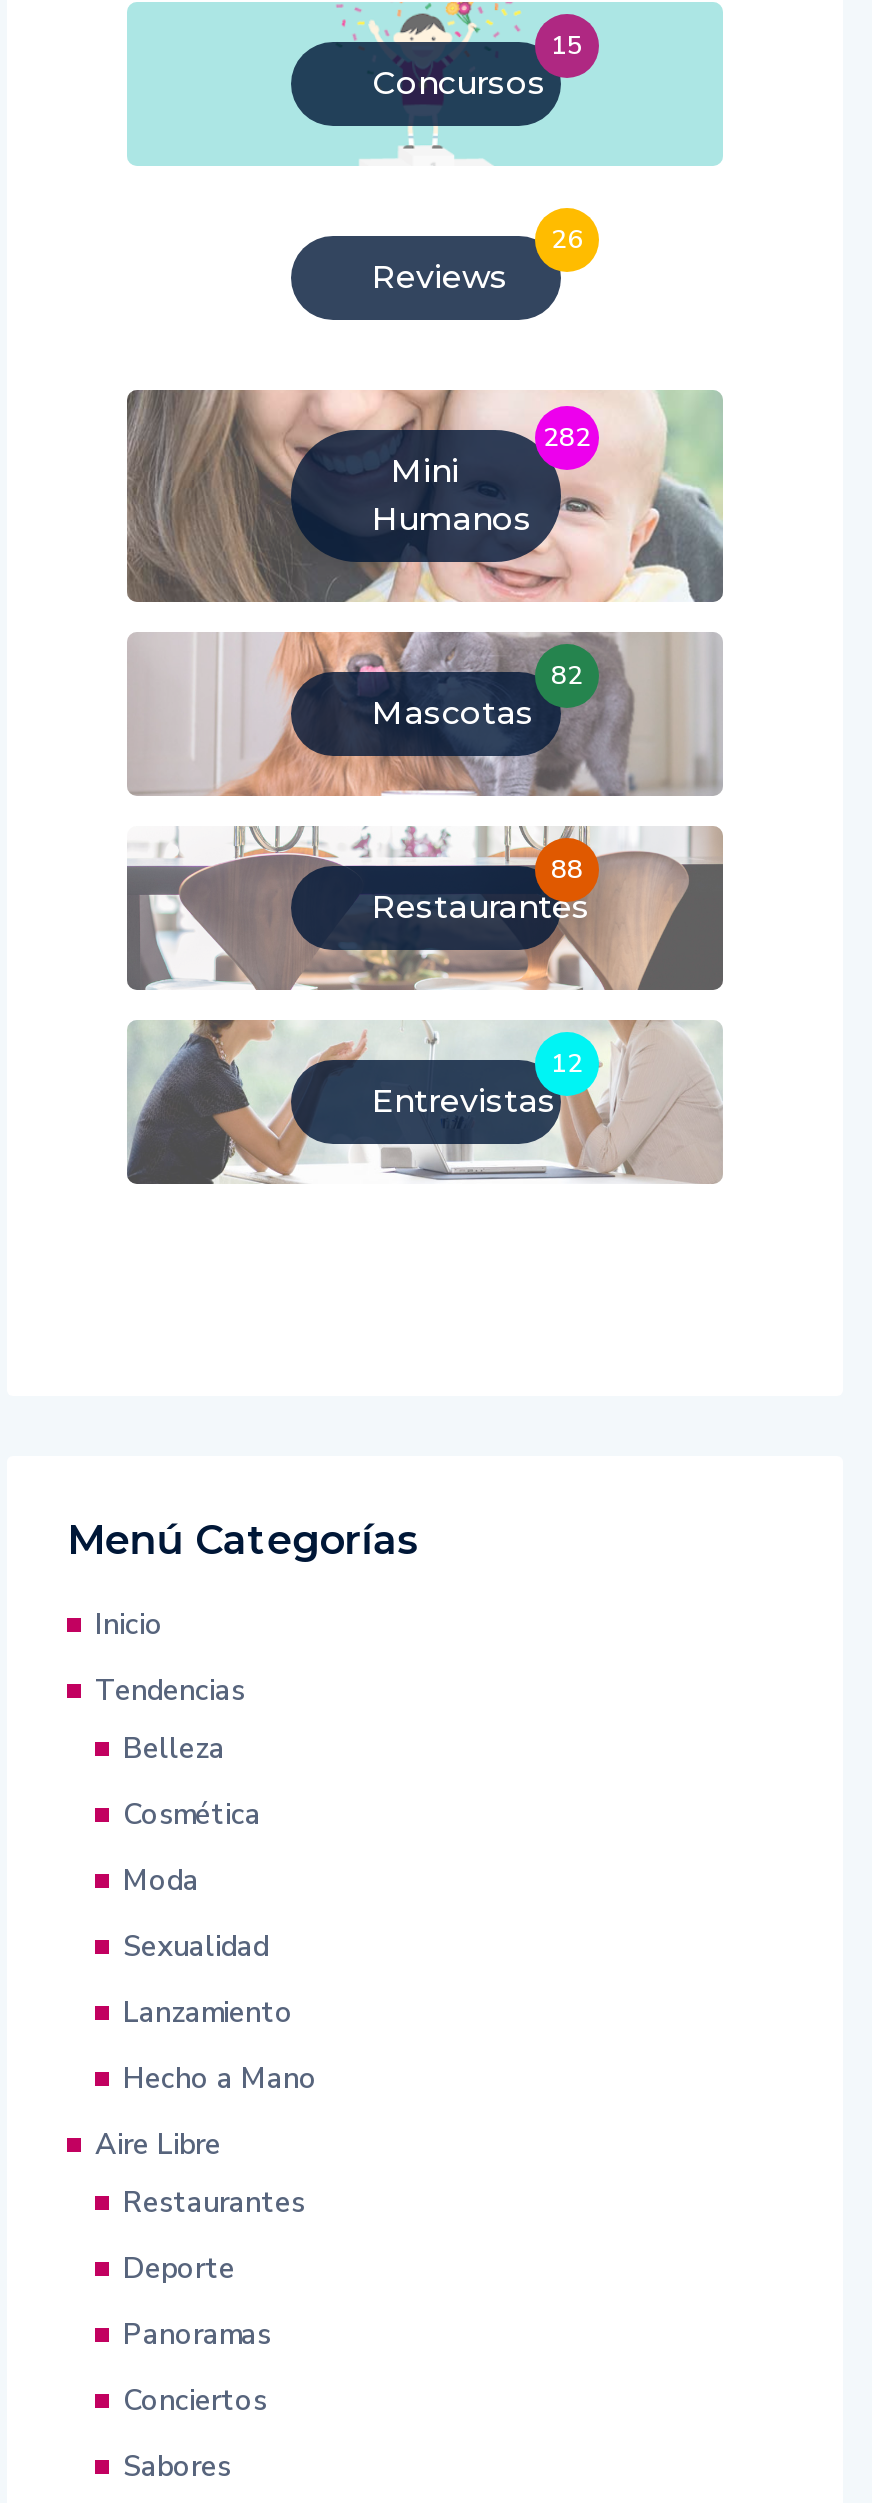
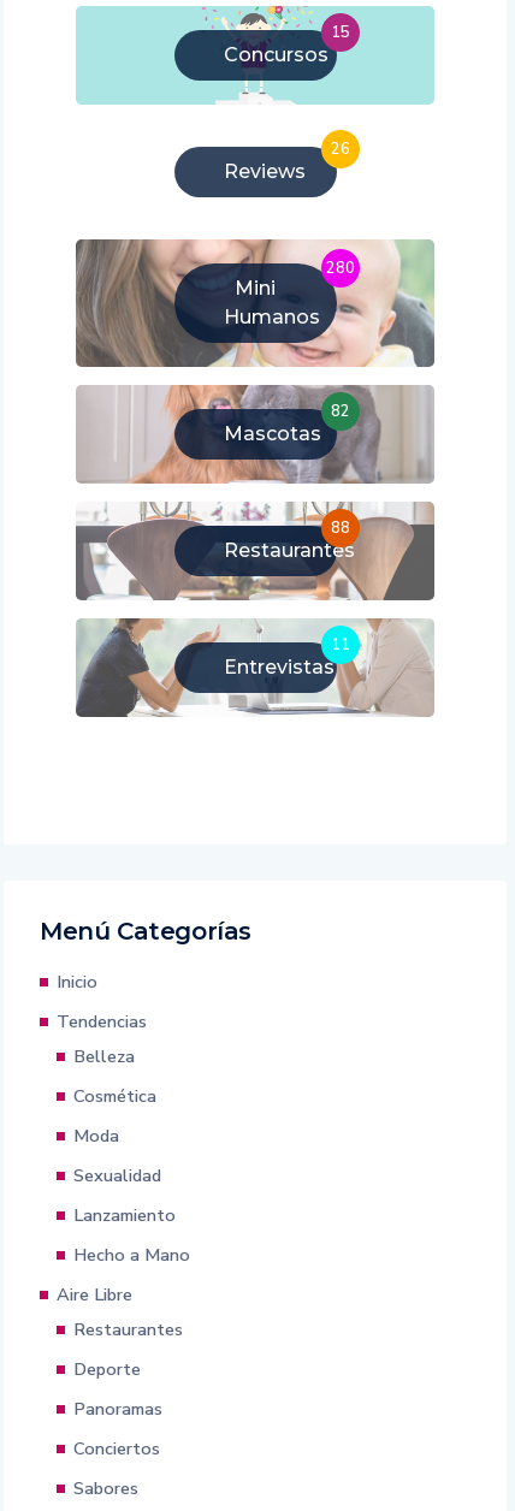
[543,419,591,455] 282 -> [326,257,355,279] 280
[551,1046,583,1082] 12 -> [331,634,350,656] 11

